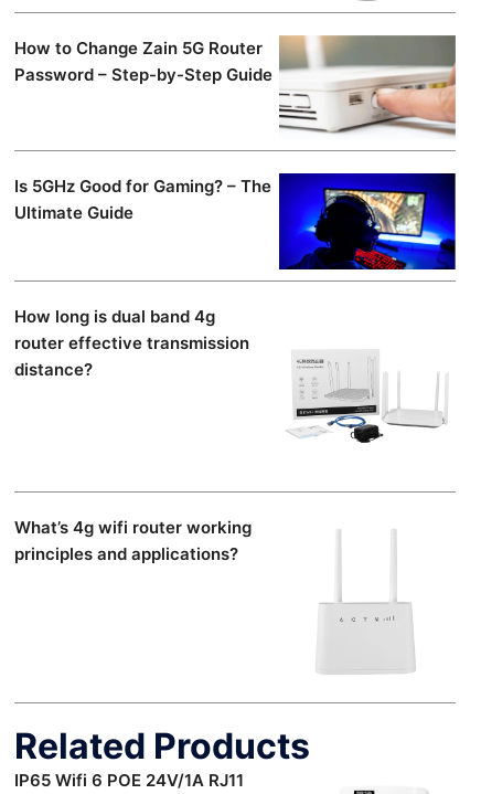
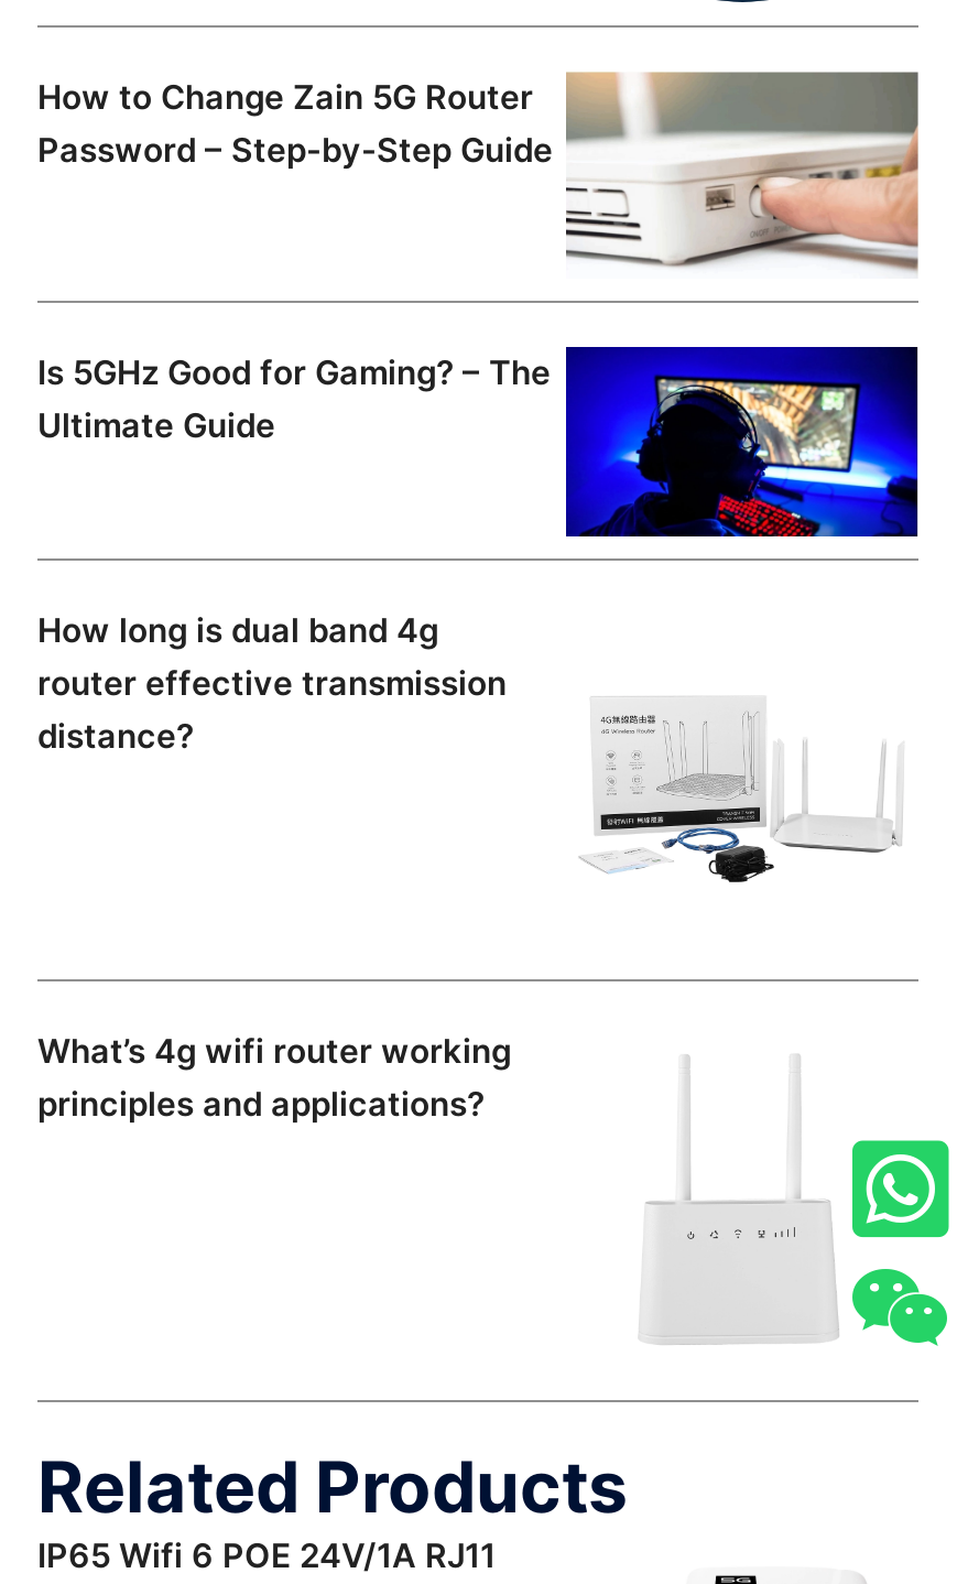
none -> [850,1139,951,1240] [image]
none -> [850,1267,949,1346] [image]

